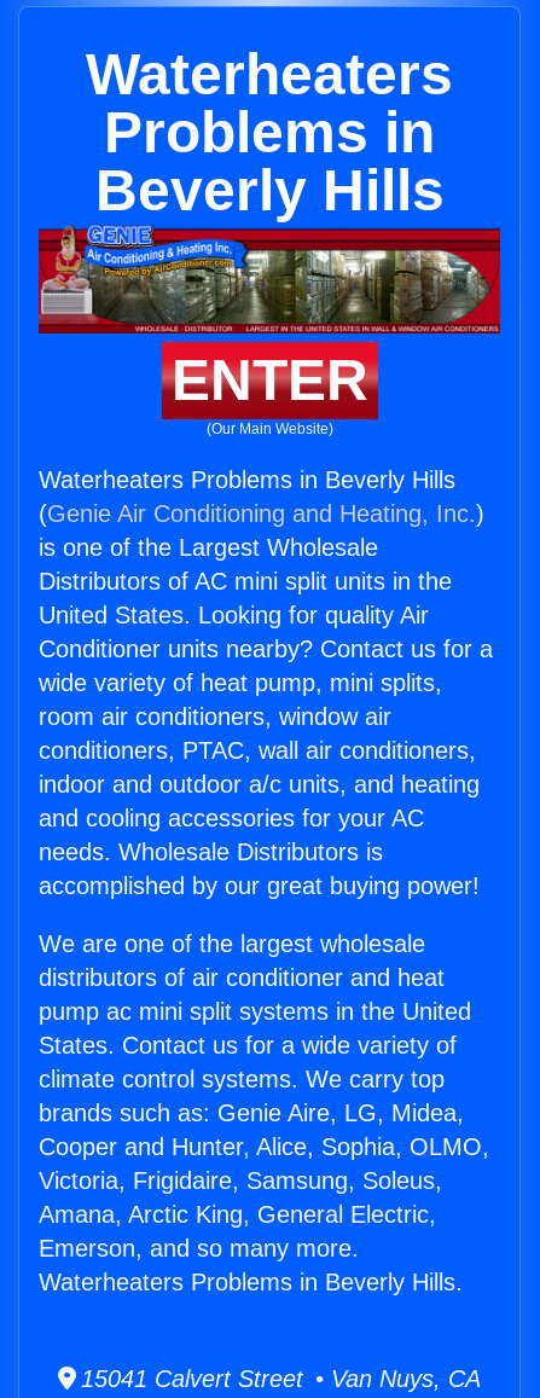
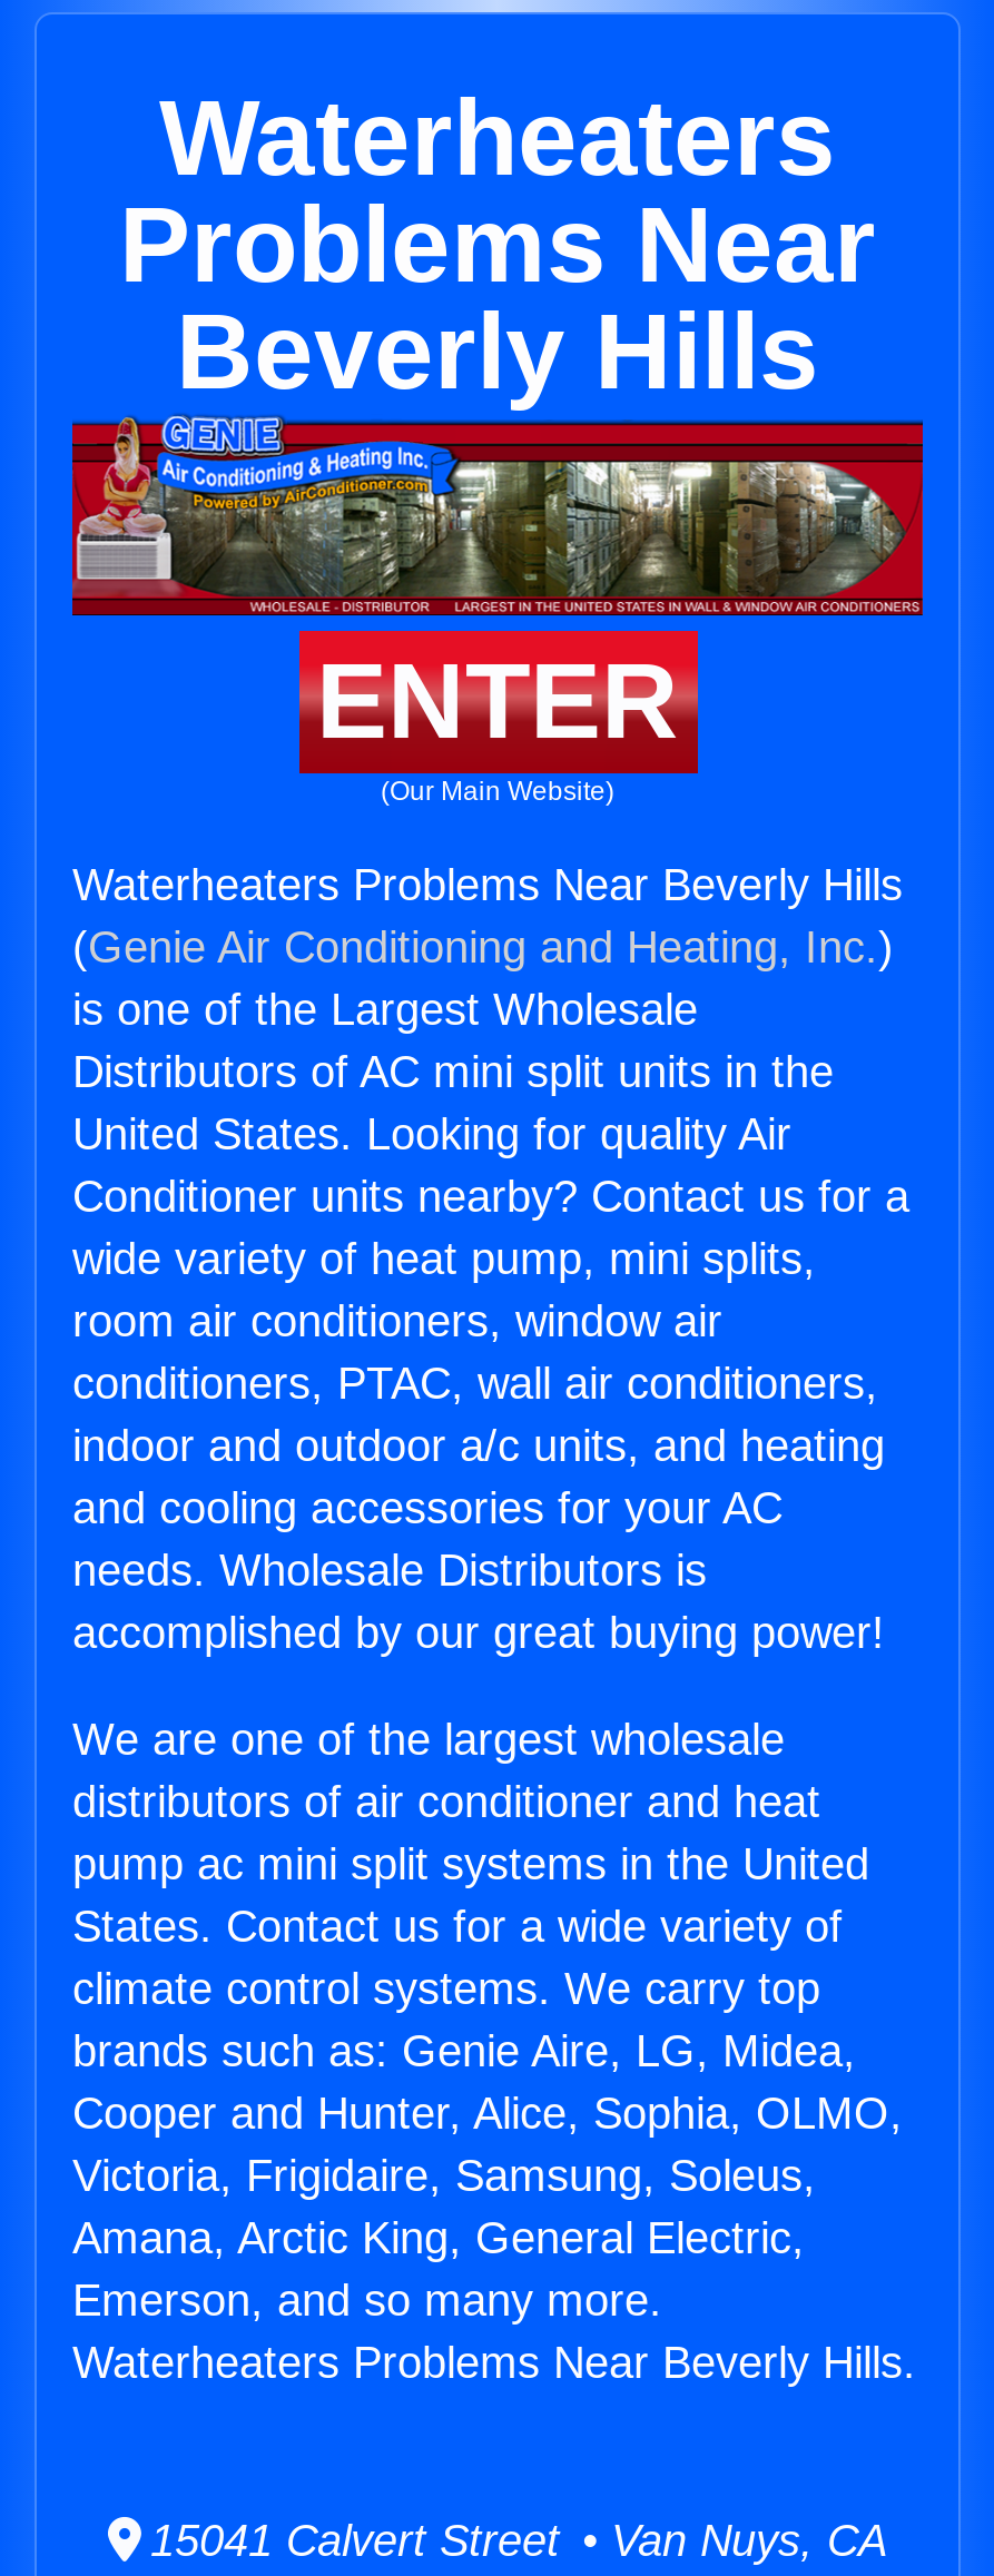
[104,100,435,164] Problems in -> [119,186,876,304] Problems Near
[39,467,455,493] Waterheaters Problems in Beverly Hills -> [72,860,903,909] Waterheaters Problems Near Beverly Hills
[39,1269,463,1295] Waterheaters Problems in Beverly Hills. -> [72,2338,916,2387] Waterheaters Problems Near Beverly Hills.

